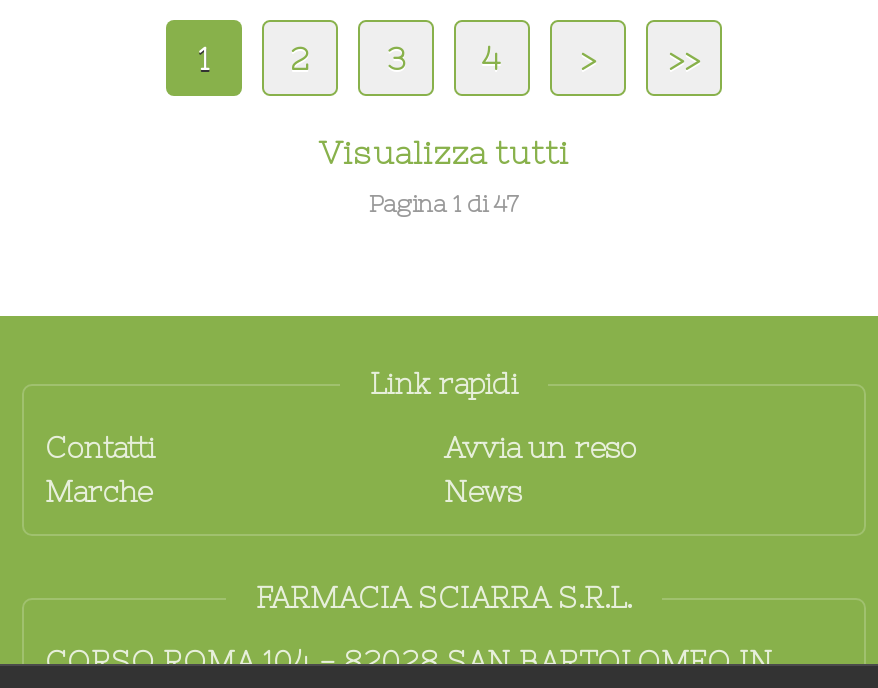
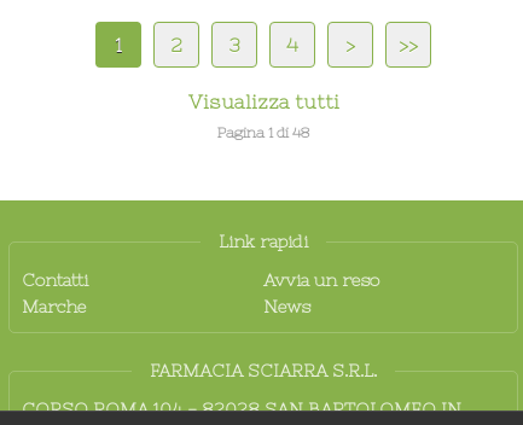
[369,190,519,218] Pagina 1 di 47 -> [217,124,309,141] Pagina 1 di 48

